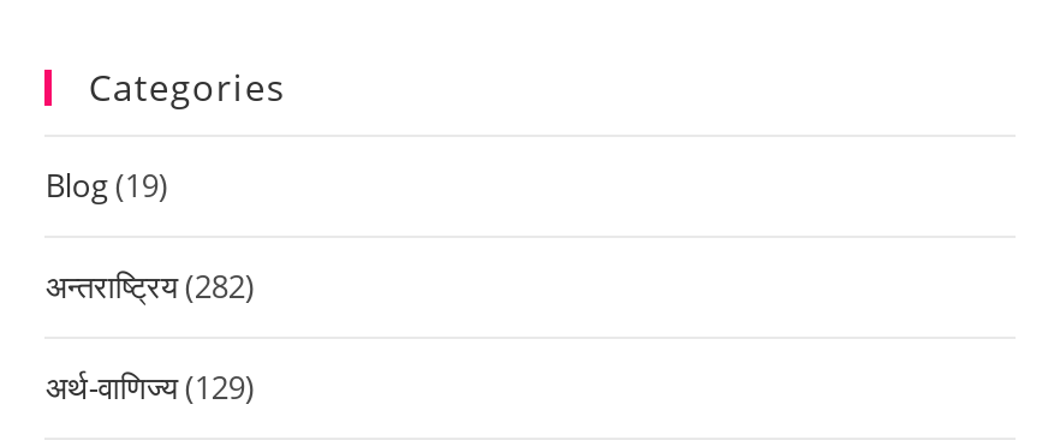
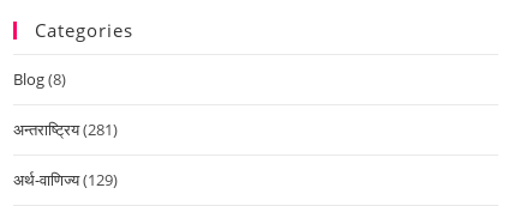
[45,163,168,207] Blog (19) -> [14,68,67,90] Blog (8)
[45,264,255,308] अन्तराष्ट्रिय (282) -> [14,118,118,140] अन्तराष्ट्रिय (281)

